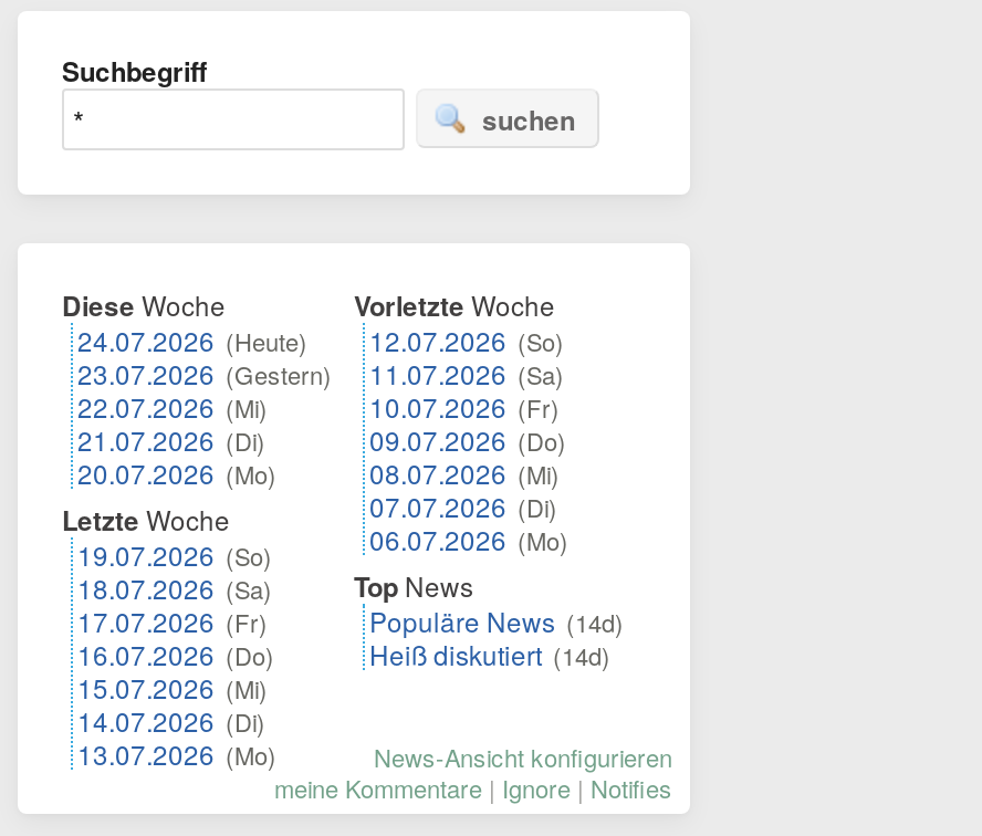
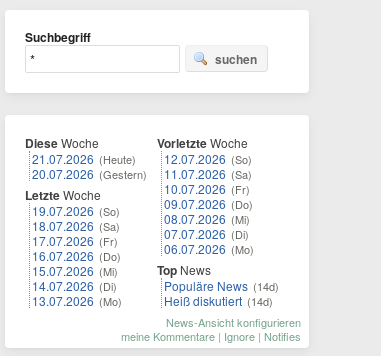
[77,321,332,491] 24.07.2026 (Heute) | 23.07.2026 (Gestern) | 22.07.2026 (Mi) | 21.07.2026 (Di) | 20.07.2026 (Mo) -> [32,150,147,182] 21.07.2026 (Heute) | 20.07.2026 (Gestern)
moved [62,500,276,772] -> [25,186,122,309]: Letzte Woche | 19.07.2026 (So) | 18.07.2026 (Sa) | 17.07.2026 (Fr) | 16.07.2026 (Do) | 15.07.2026 (Mi) | 14.07.2026 (Di) | 13.07.2026 (Mo)

